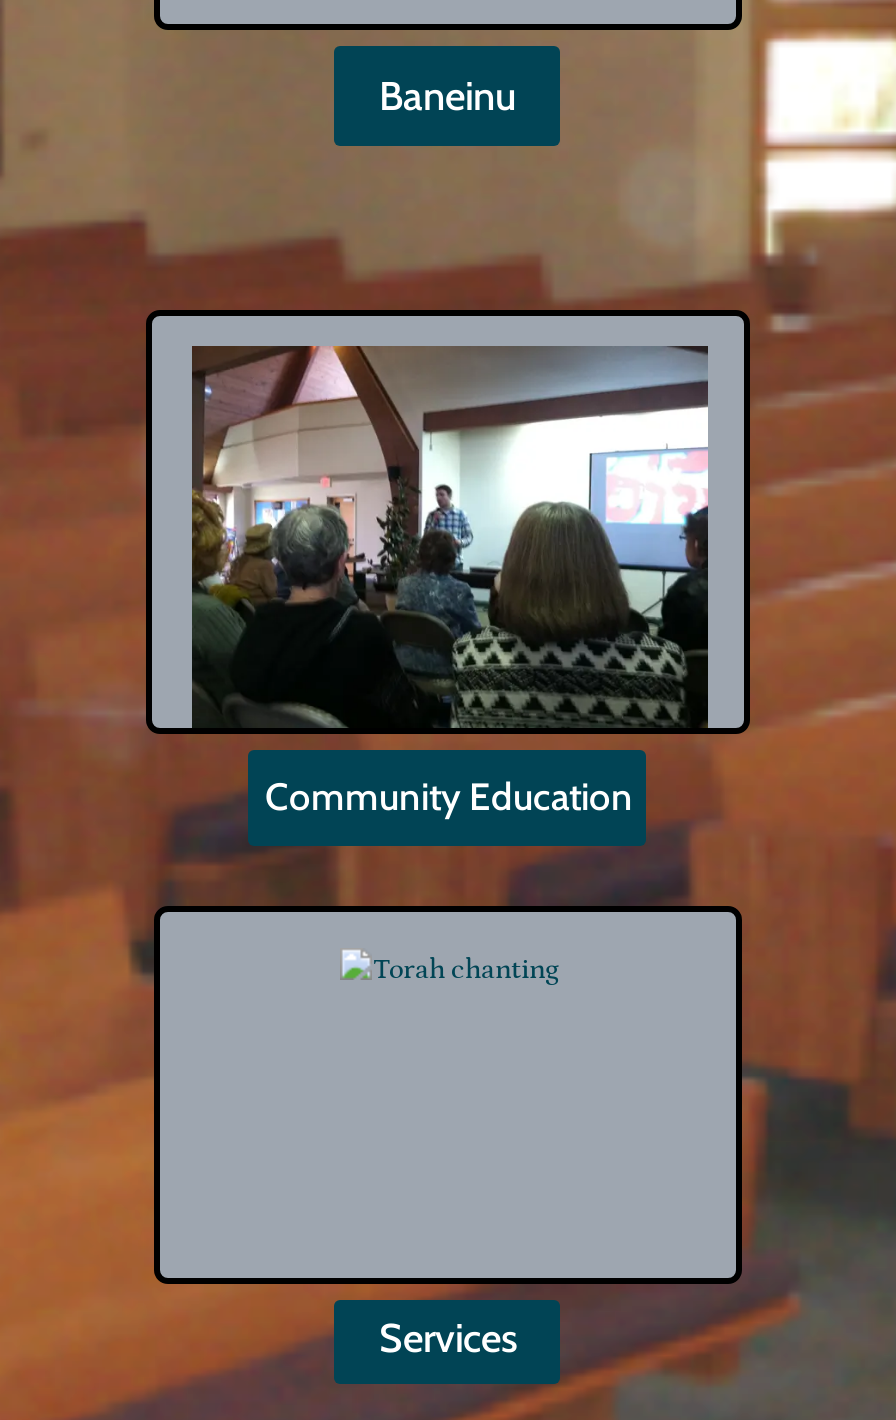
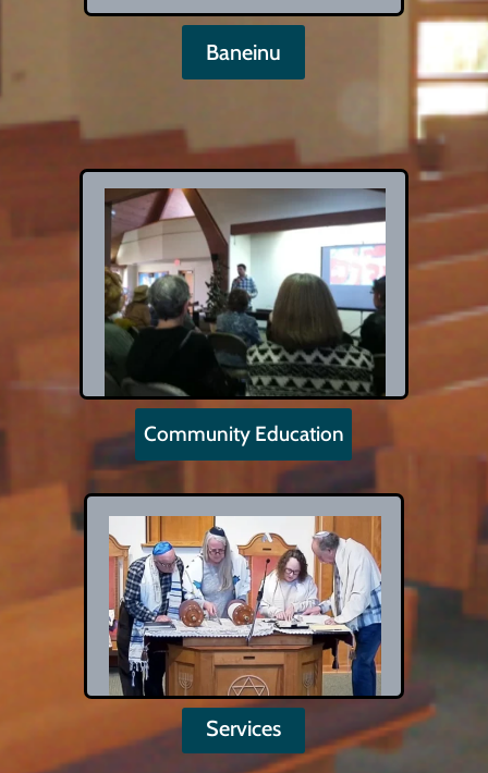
none -> [108,515,382,697] [image]

